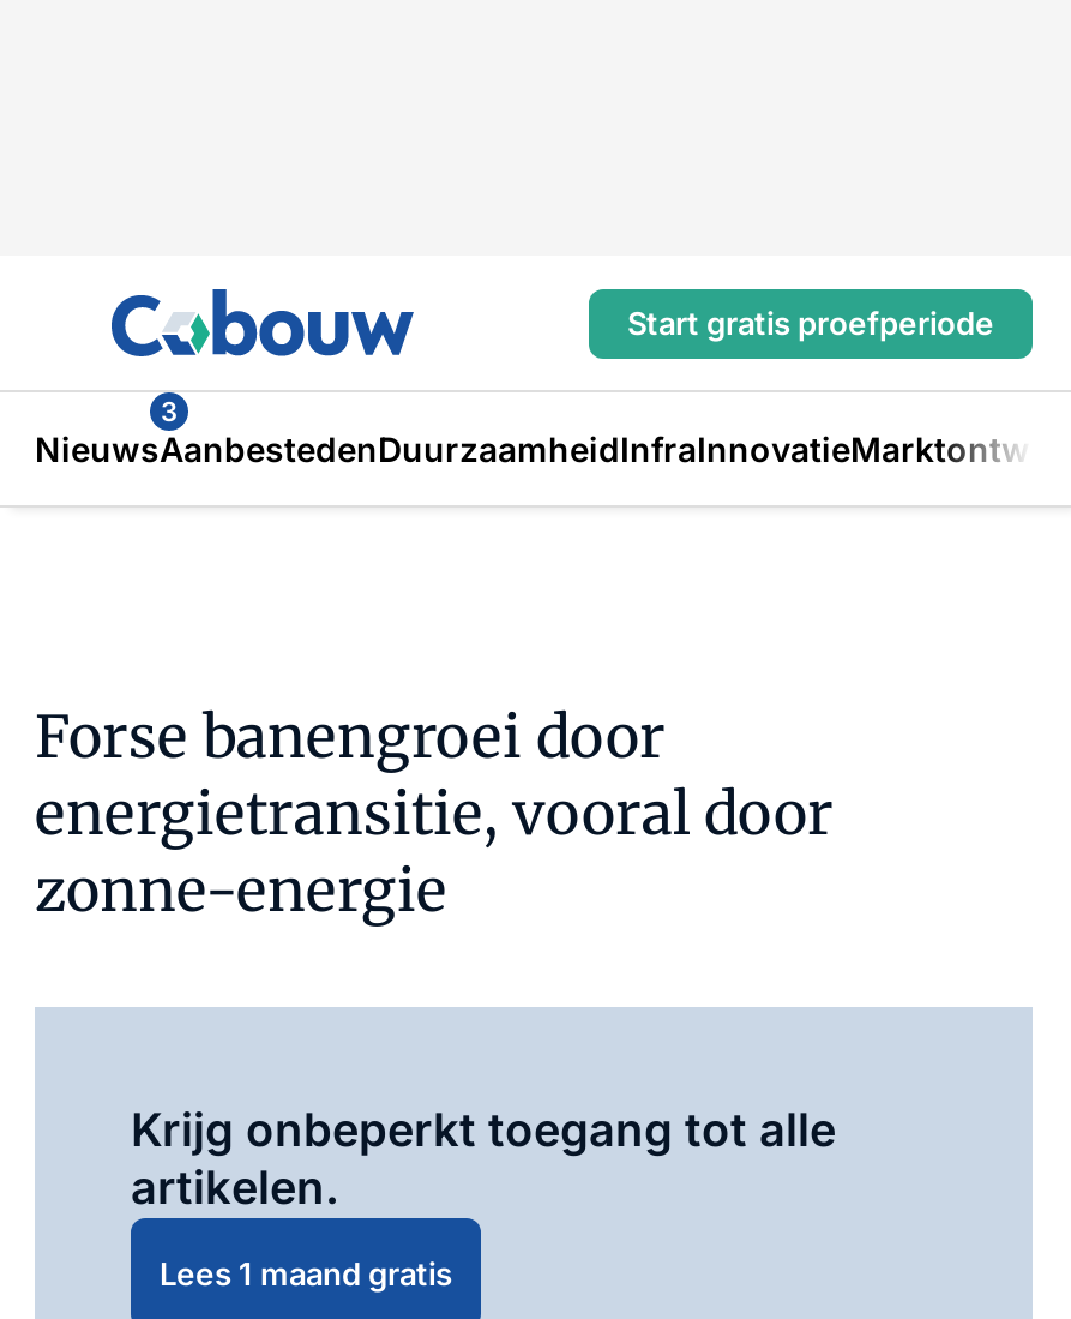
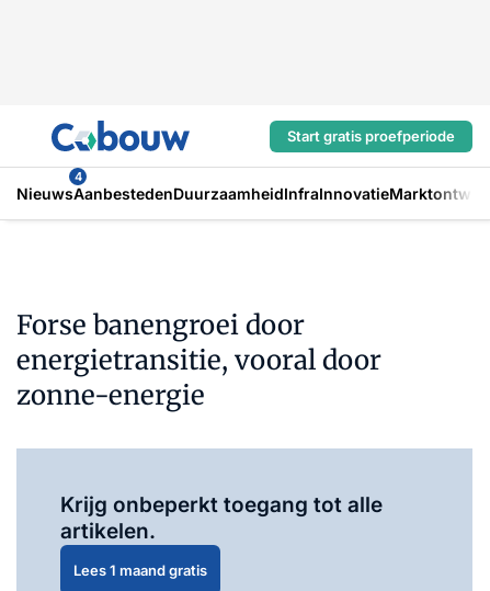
[161,395,178,428] 3 -> [74,169,82,184] 4

